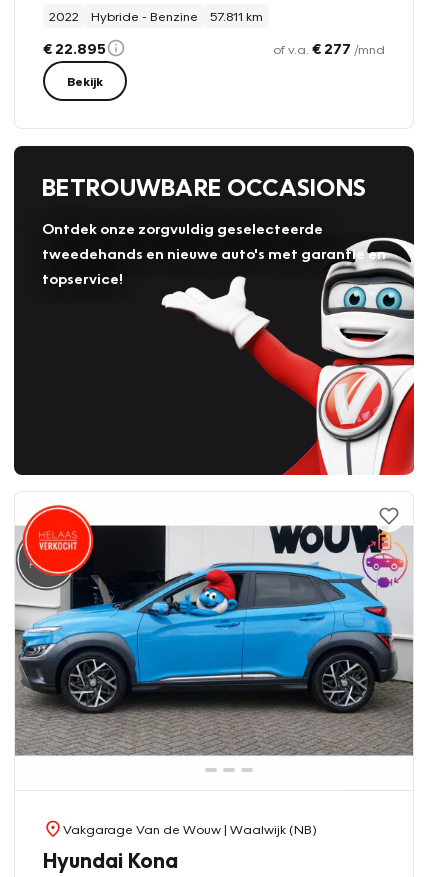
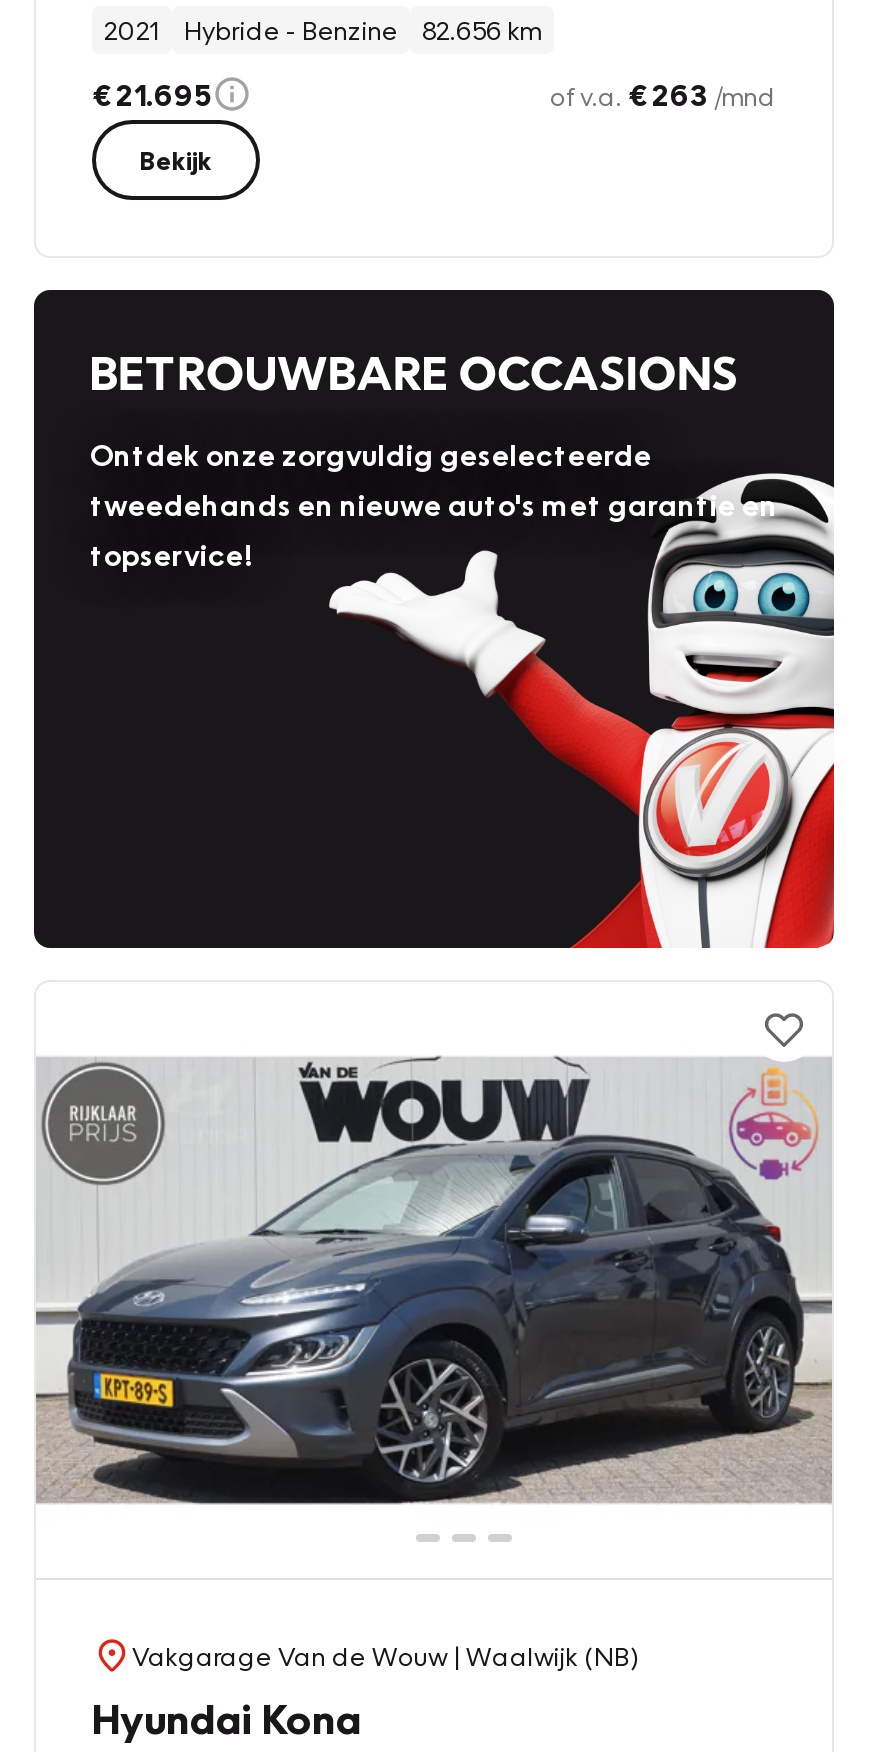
[49,8,79,24] 2022 -> [104,13,160,45] 2021
[210,8,263,24] 57.811 km -> [422,13,542,45] 82.656 km
[43,39,106,57] € 22.895 -> [92,75,212,111] € 21.695
[273,39,385,57] of v.a. € 277 /mnd -> [550,75,776,111] of v.a. € 263 /mnd
[15,504,413,757] [image] -> [38,1008,832,1510] [image]

